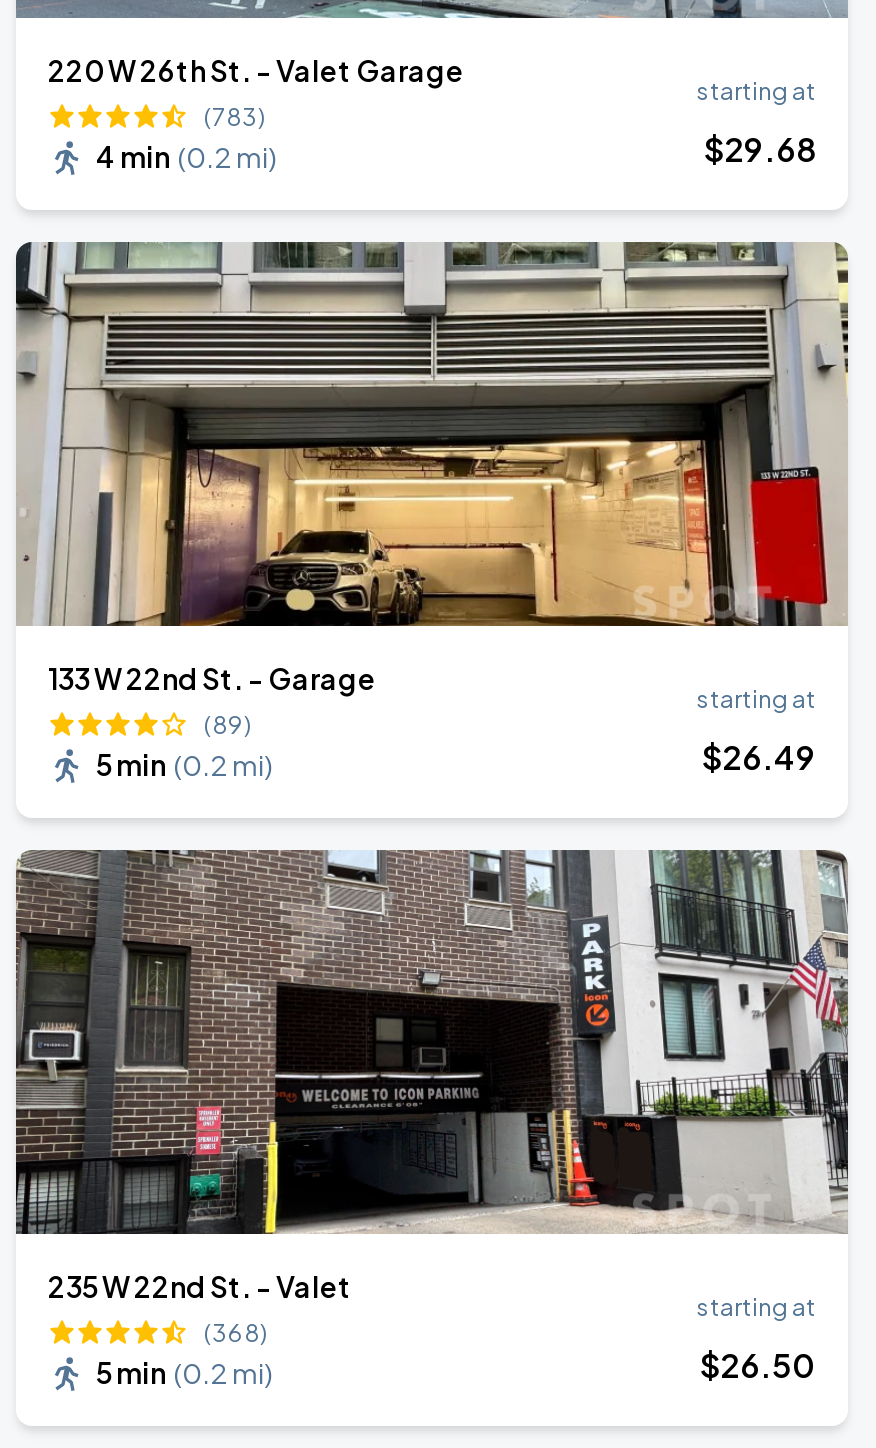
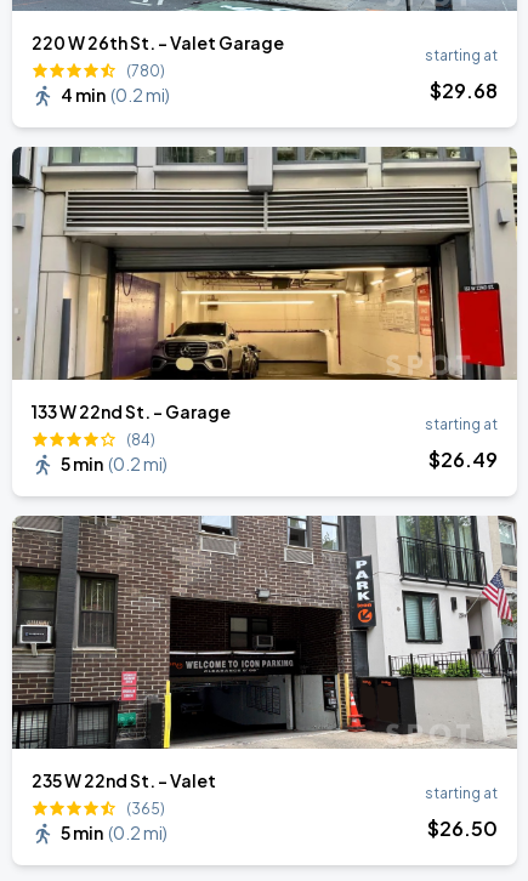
[204,102,266,132] (783) -> [126,62,165,80] (780)
[204,710,252,740] (89) -> [126,431,155,449] (84)
[204,1318,268,1348] (368) -> [126,800,165,818] (365)

